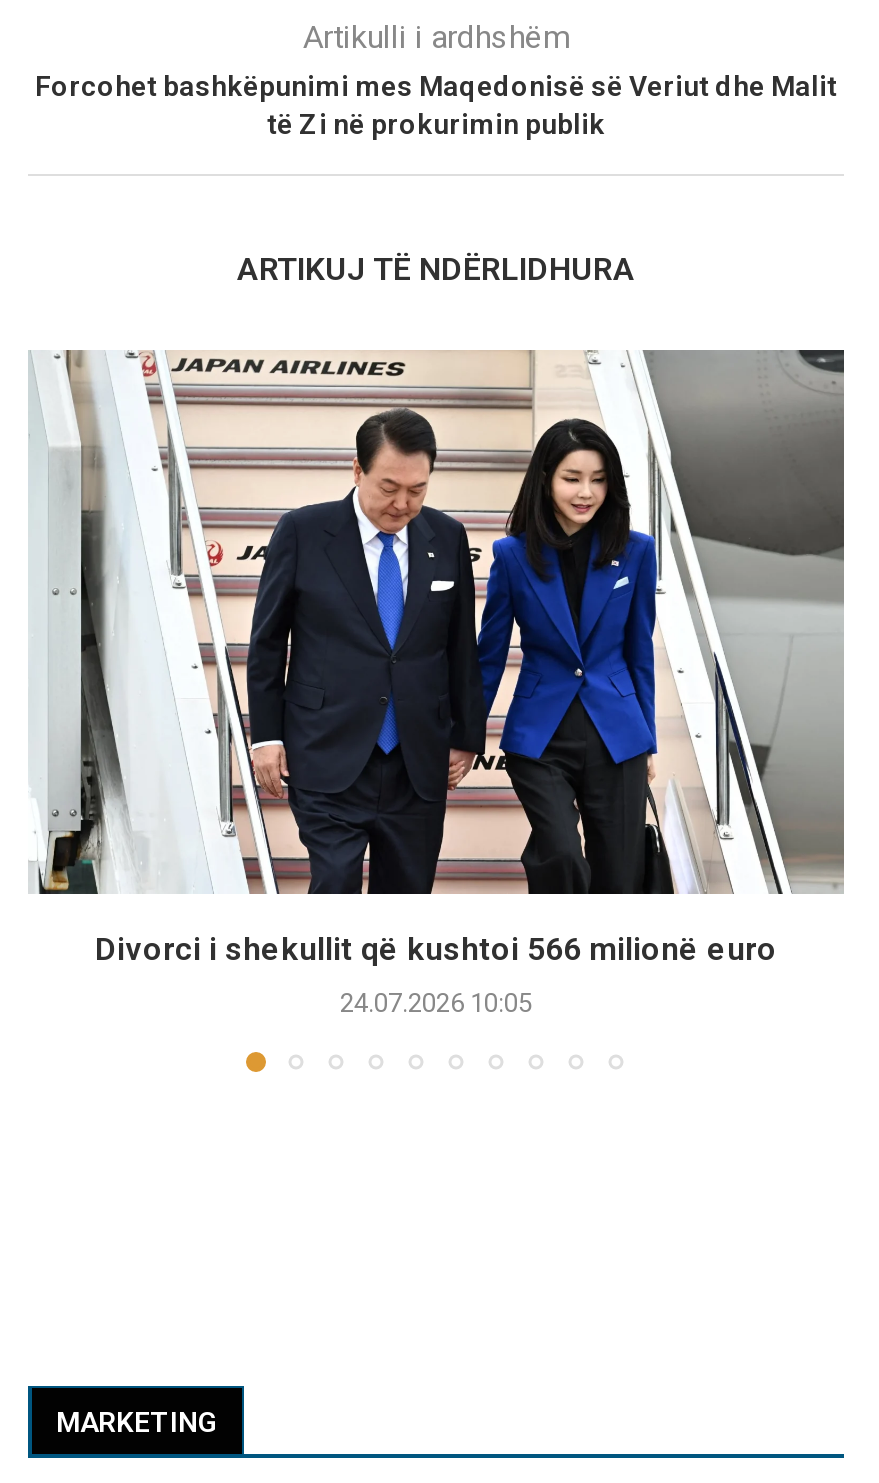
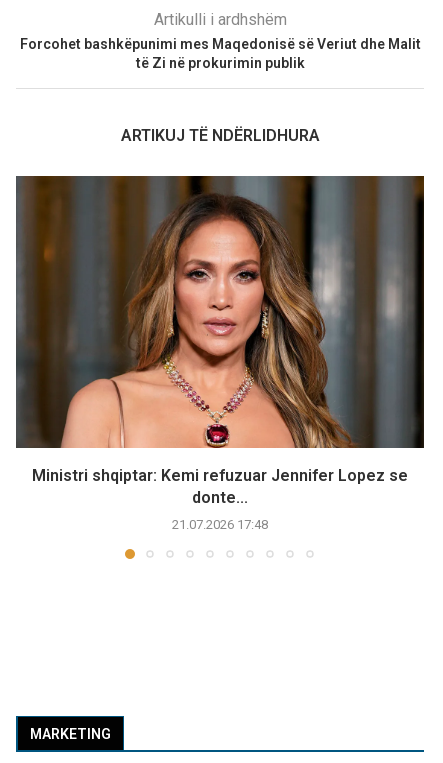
[28,350,844,969] [image] | Divorci i shekullit që kushtoi 566 milionë euro -> [15,175,424,507] [image] | Ministri shqiptar: Kemi refuzuar Jennifer Lopez se | donte...
[340,989,532,1019] 24.07.2026 10:05 -> [172,517,268,532] 21.07.2026 17:48

